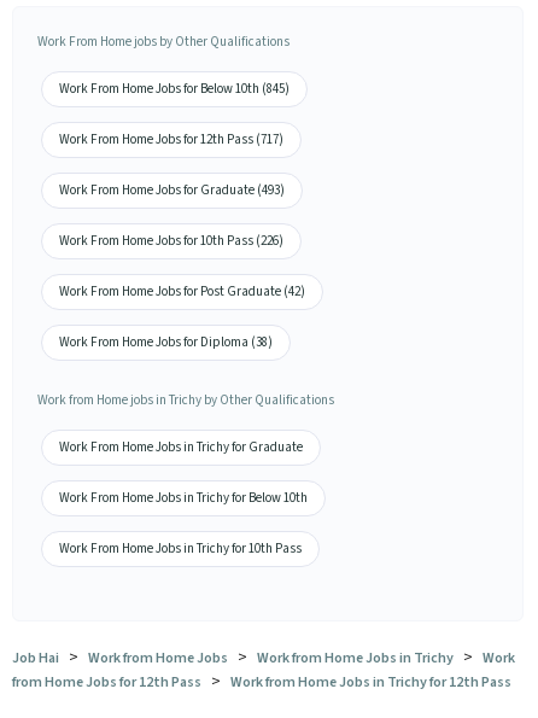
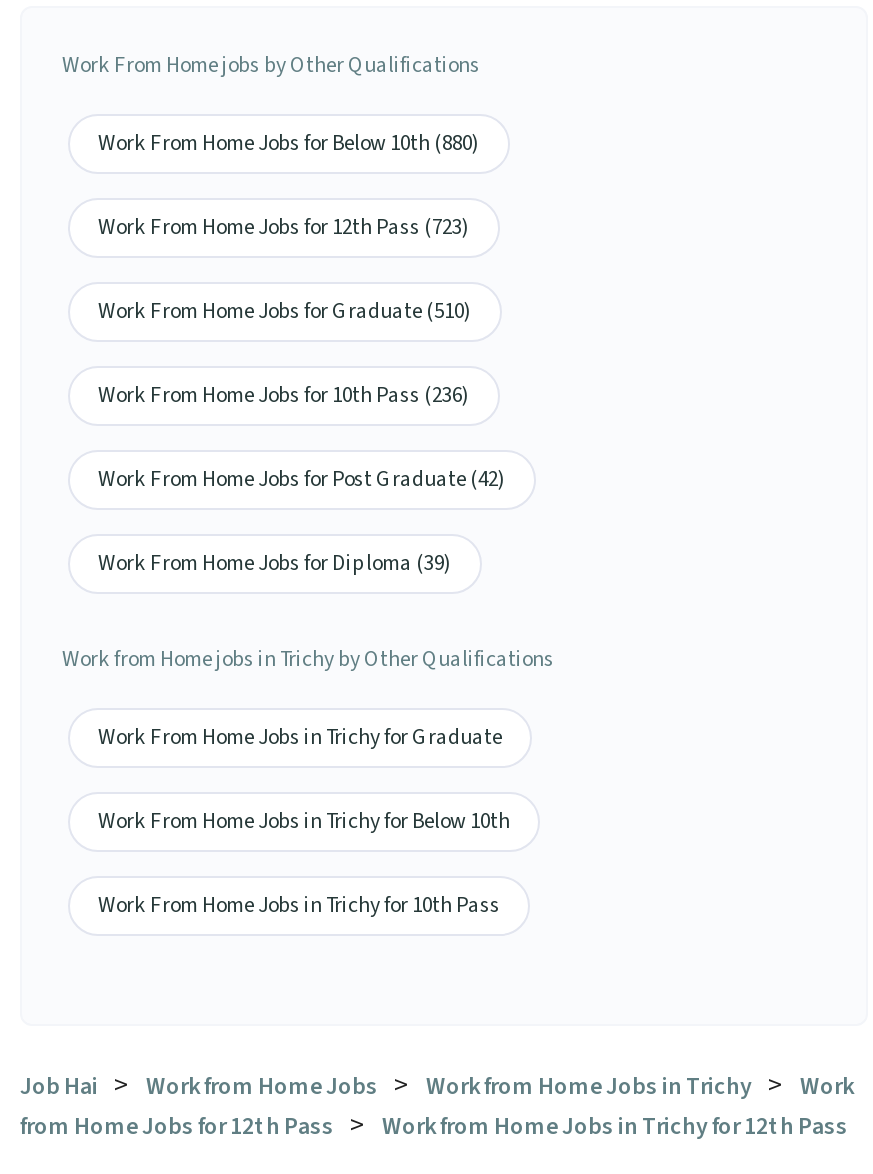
[59,79,290,98] Work From Home Jobs for Below 10th (845) -> [98,128,480,158] Work From Home Jobs for Below 10th (880)
[59,130,283,148] Work From Home Jobs for 12th Pass (717) -> [98,212,470,242] Work From Home Jobs for 12th Pass (723)
[59,181,285,199] Work From Home Jobs for Graduate (493) -> [98,296,472,326] Work From Home Jobs for Graduate (510)
[59,231,283,250] Work From Home Jobs for 10th Pass (226) -> [98,380,470,410] Work From Home Jobs for 10th Pass (236)
[59,333,273,351] Work From Home Jobs for Diploma (38) -> [98,548,452,578] Work From Home Jobs for Diploma (39)

